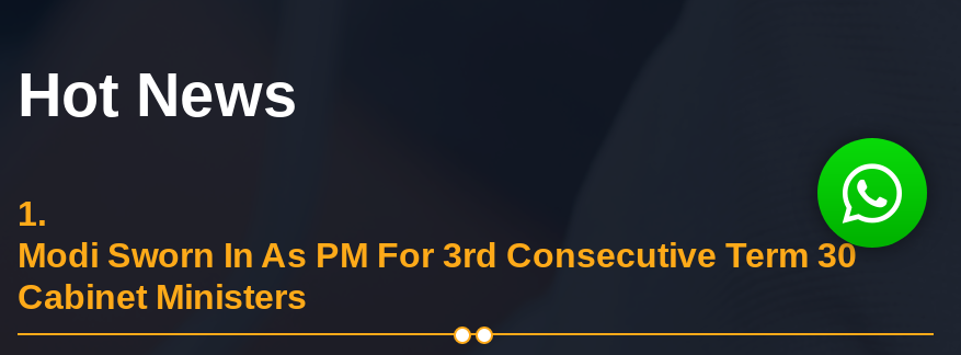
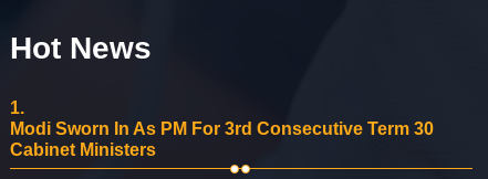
[815,136,929,250] [image] -> none

